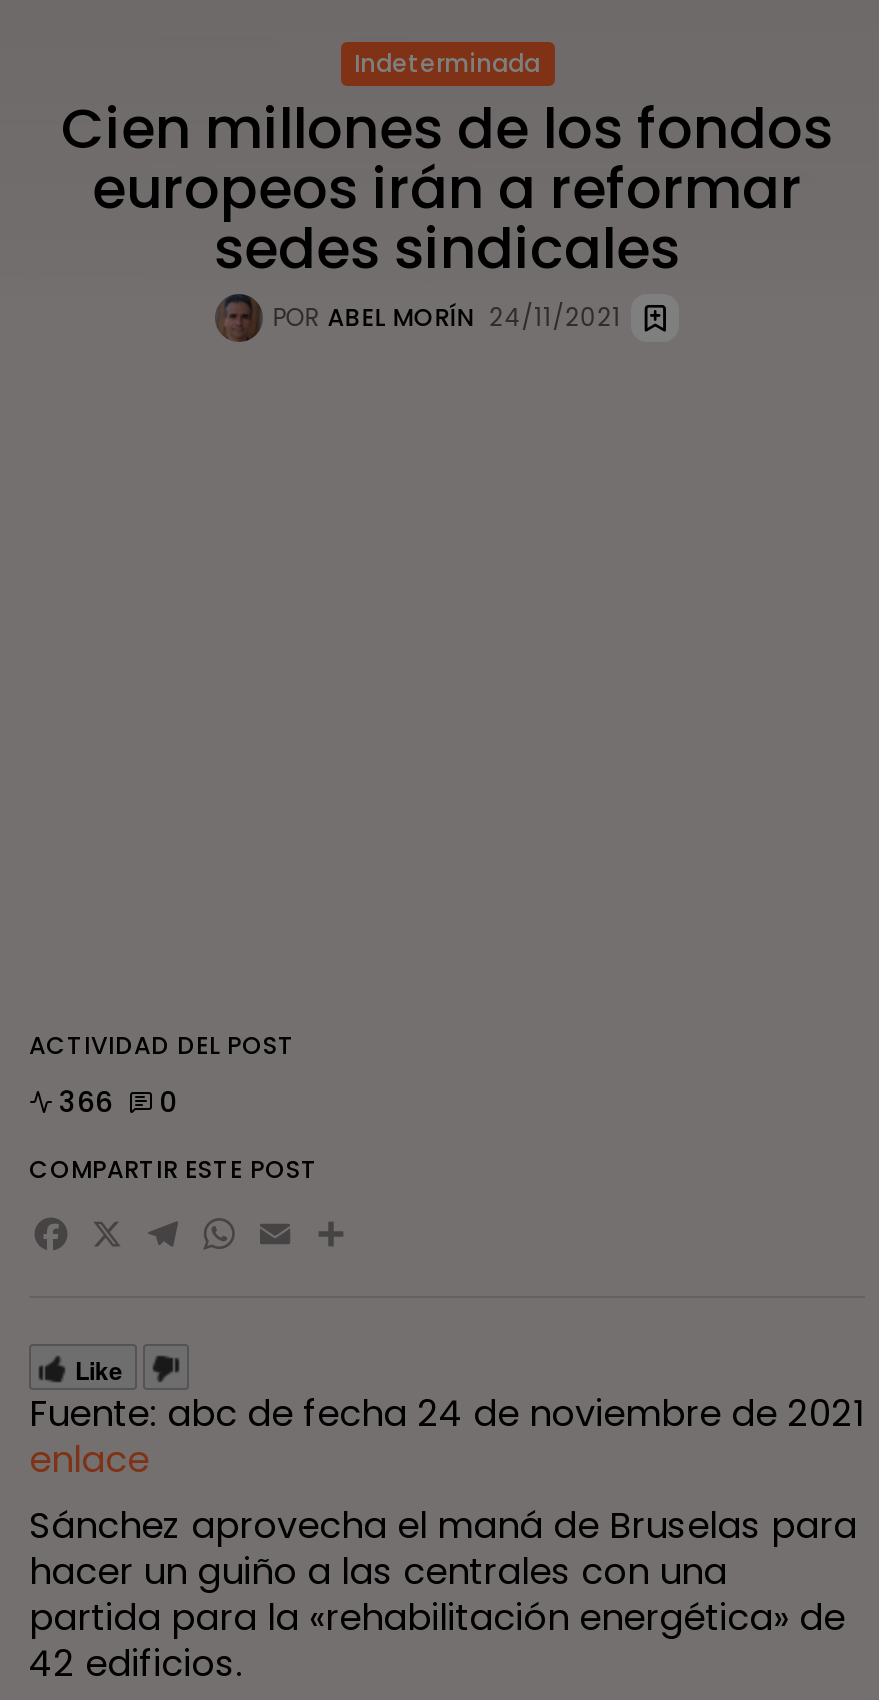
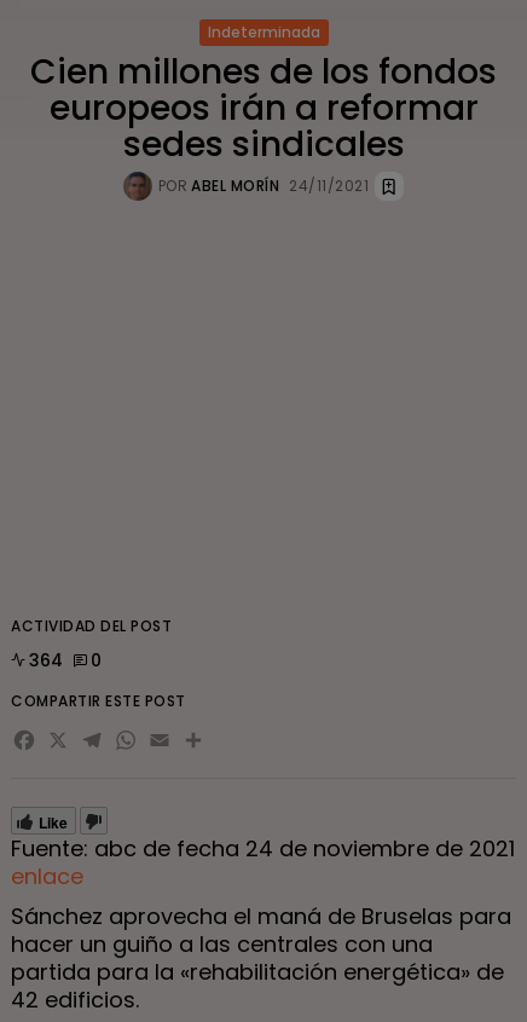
[59,1082,177,1122] 366 0 -> [29,649,102,673] 364 0

